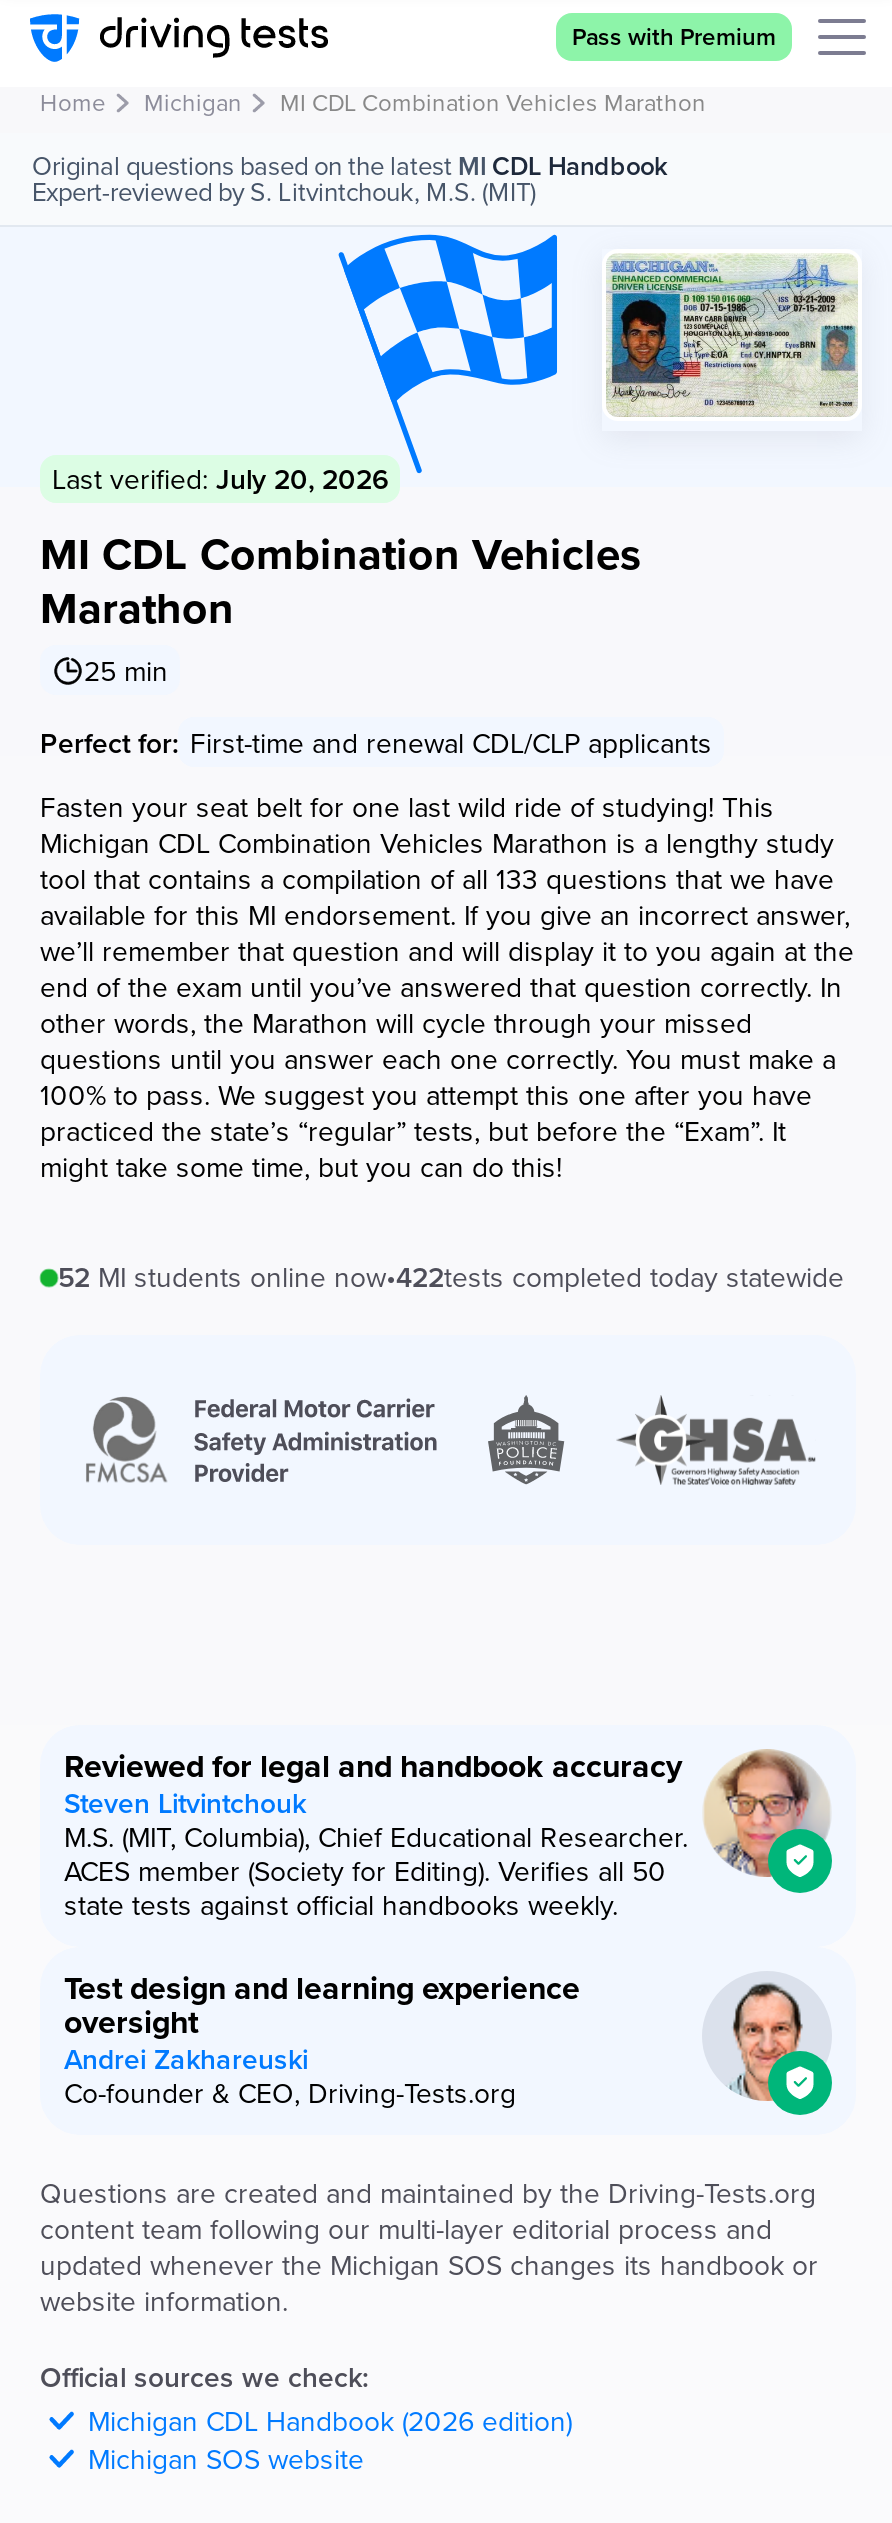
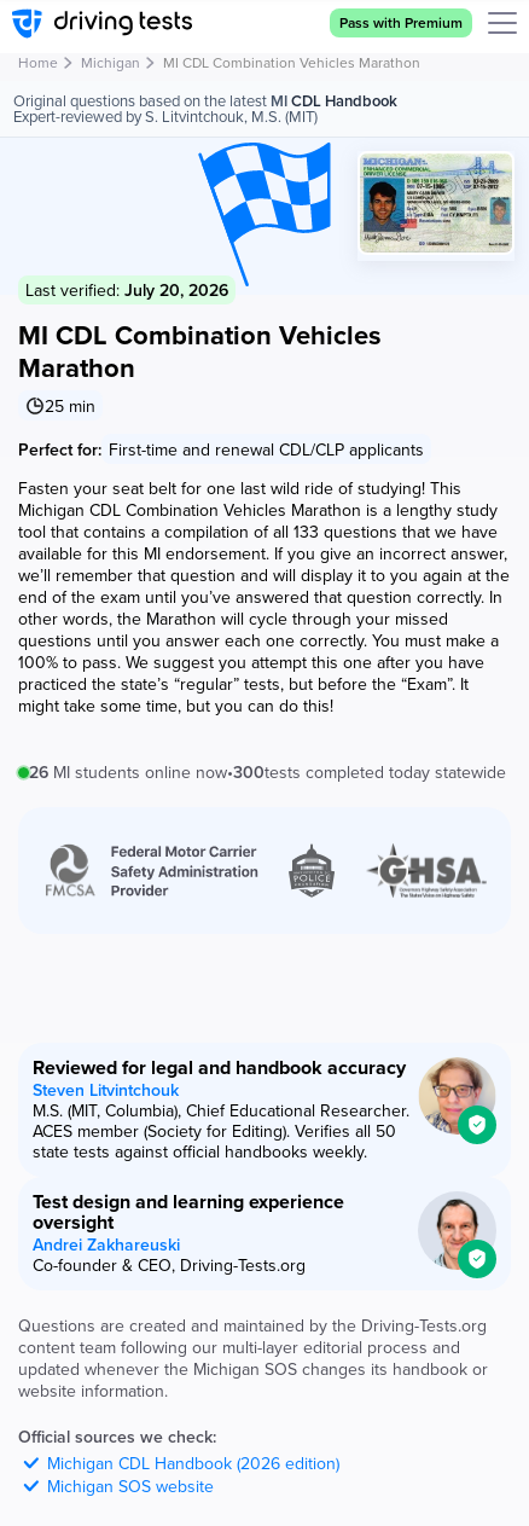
[58,1257,844,1297] 52 MI students online now•422tests completed today statewide -> [29,760,506,784] 26 MI students online now•300tests completed today statewide

